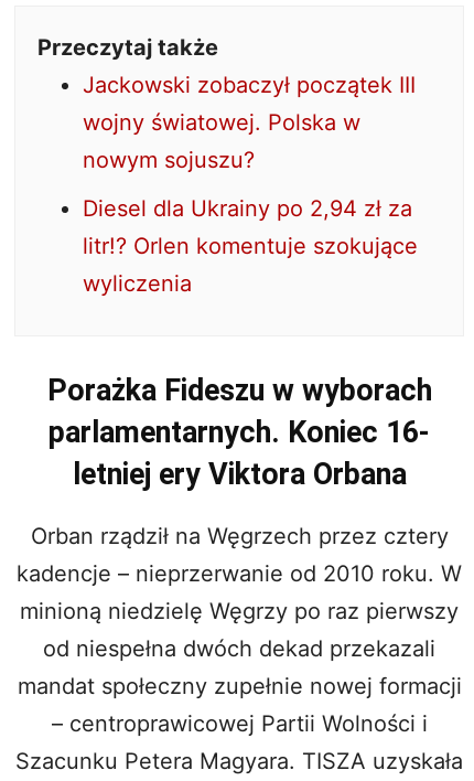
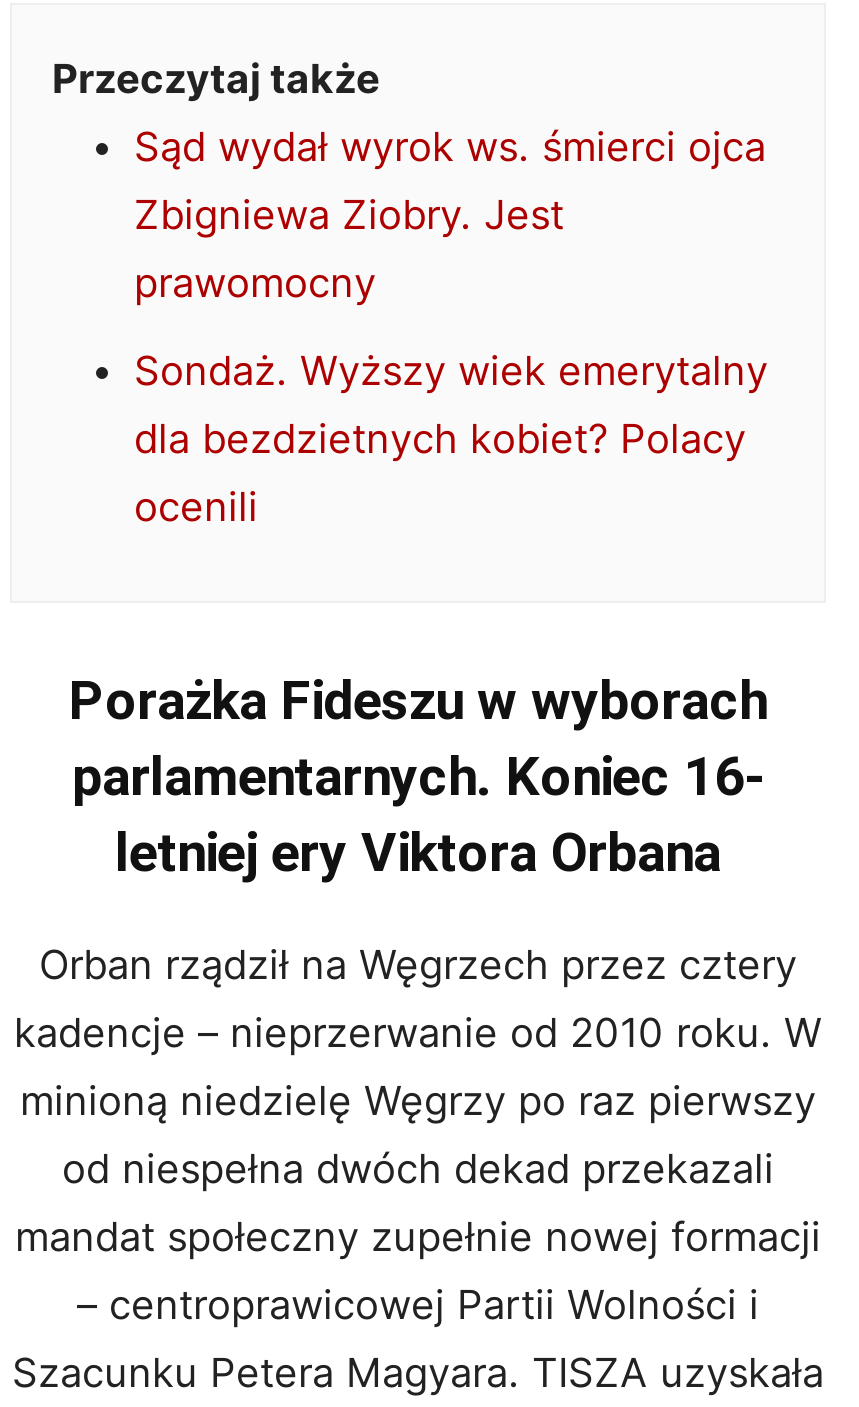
[83,72,416,173] Jackowski zobaczył początek III | wojny światowej. Polska w | nowym sojuszu? -> [134,123,766,307] Sąd wydał wyrok ws. śmierci ojca | Zbigniewa Ziobry. Jest | prawomocny
[83,195,418,297] Diesel dla Ukrainy po 2,94 zł za | litr!? Orlen komentuje szokujące | wyliczenia -> [134,347,768,531] Sondaż. Wyższy wiek emerytalny | dla bezdzietnych kobiet? Polacy | ocenili

